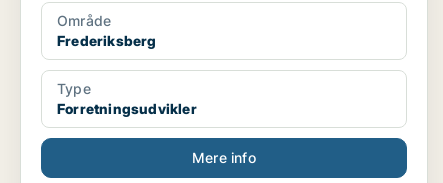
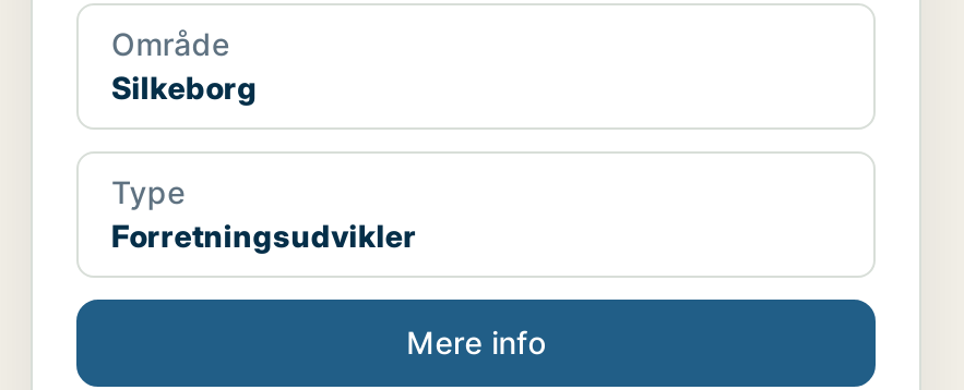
[57,32,157,49] Frederiksberg -> [111,69,257,106] Silkeborg

